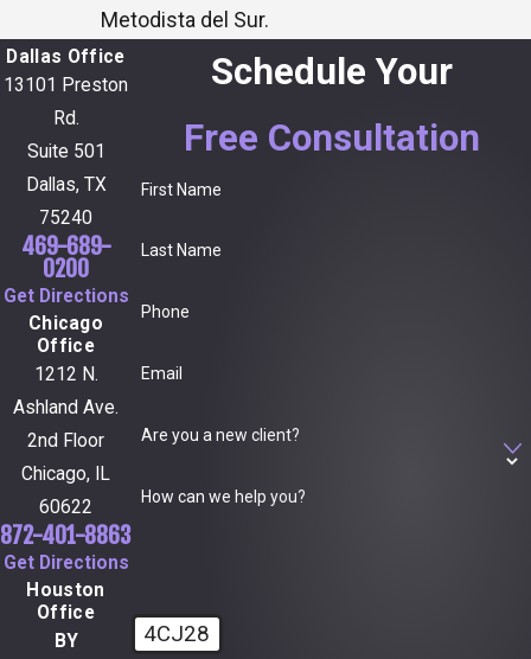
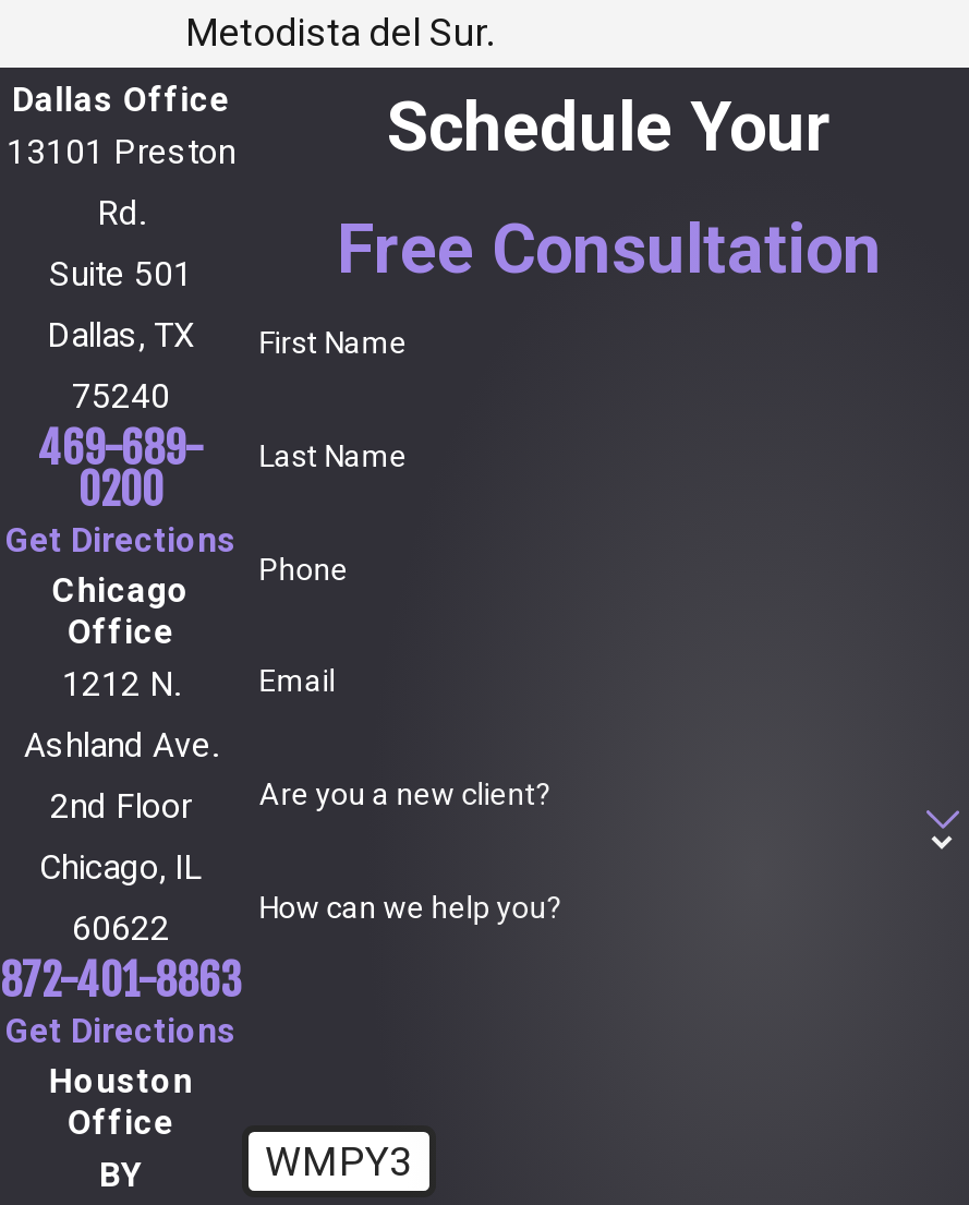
[144,621,210,648] 4CJ28 -> [265,1138,413,1186] WMPY3

